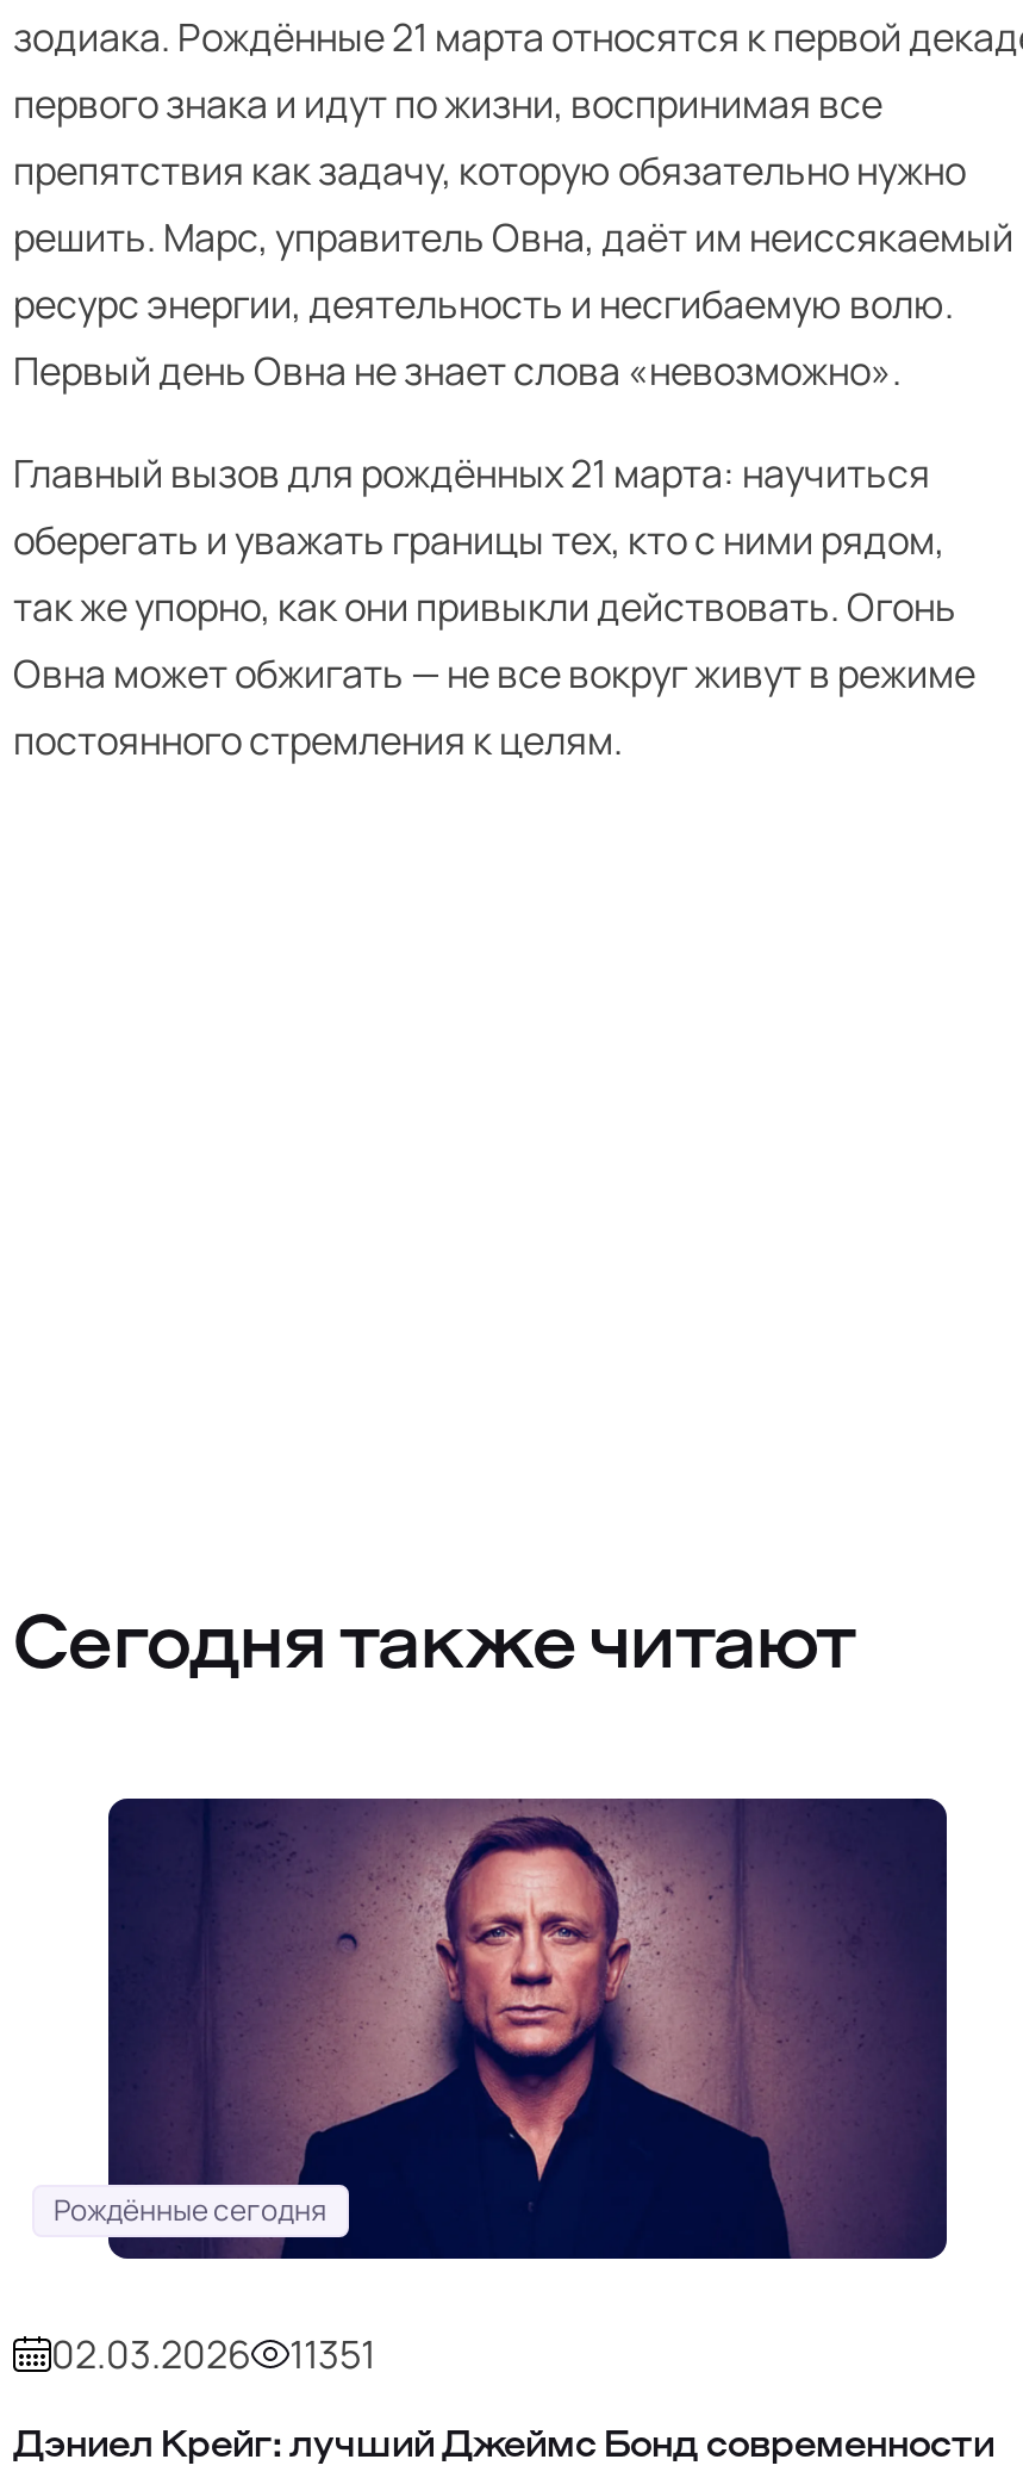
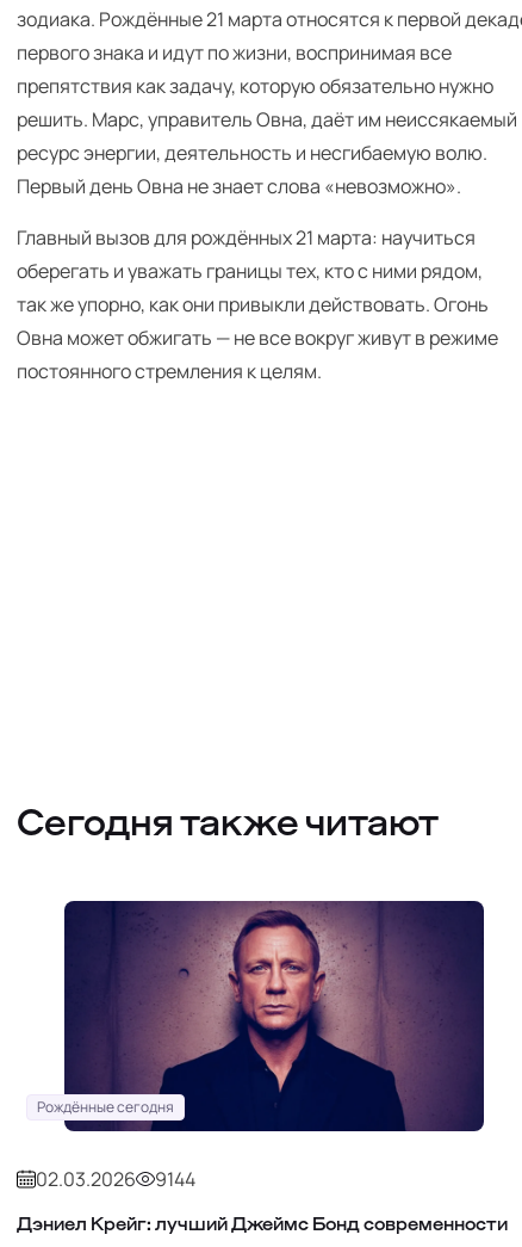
[51,2328,375,2380] 02.03.2026 11351 -> [36,1166,195,1192] 02.03.2026 9144

